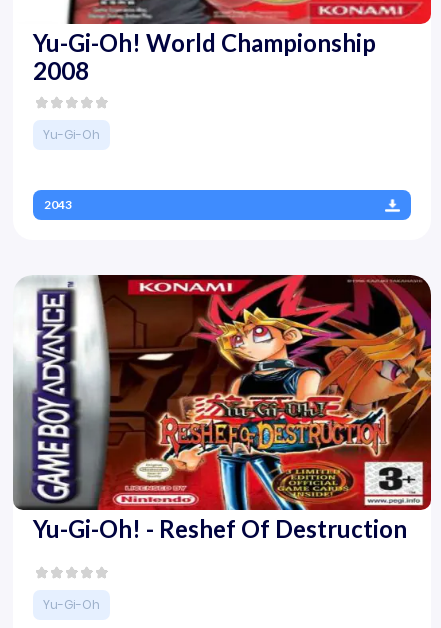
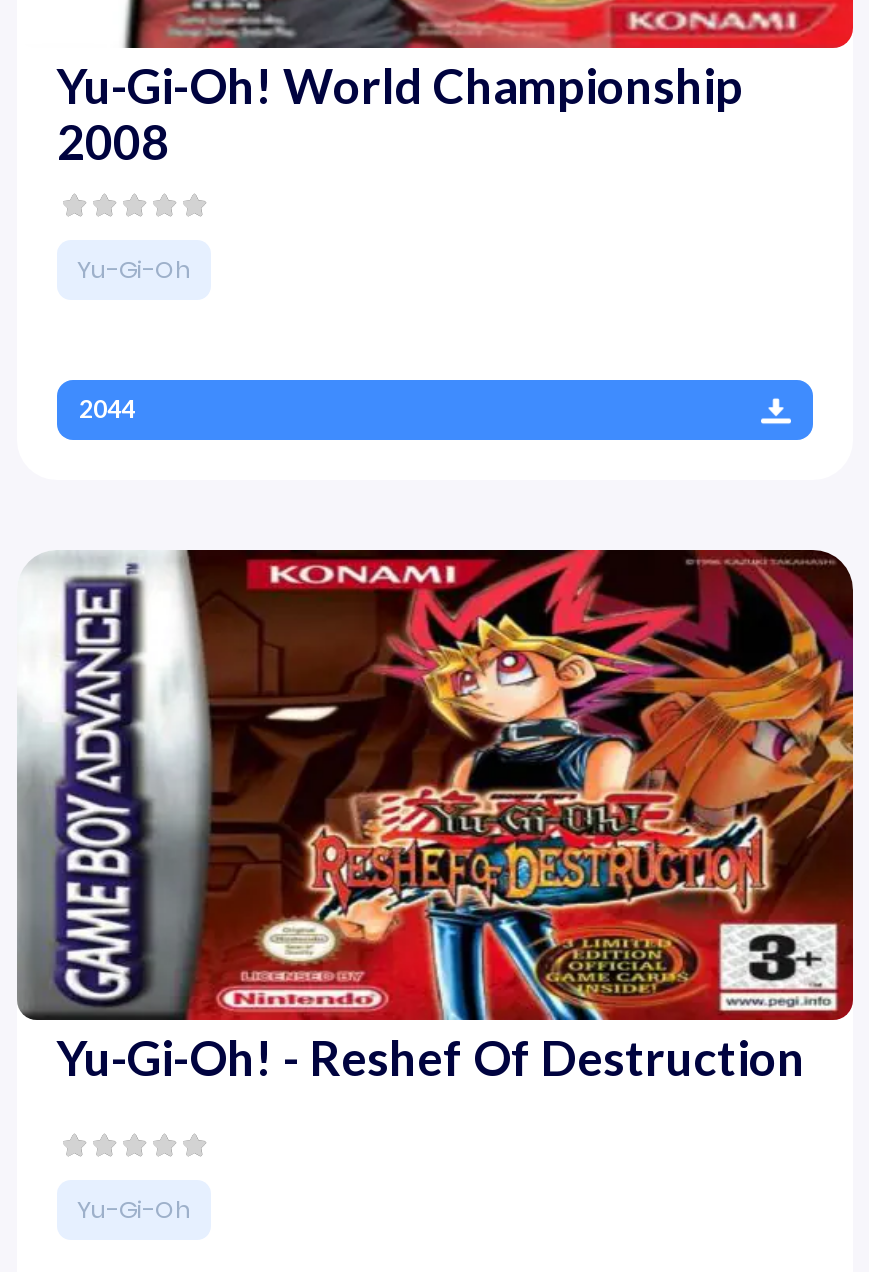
[44,197,72,212] 2043 -> [79,395,135,425] 2044

